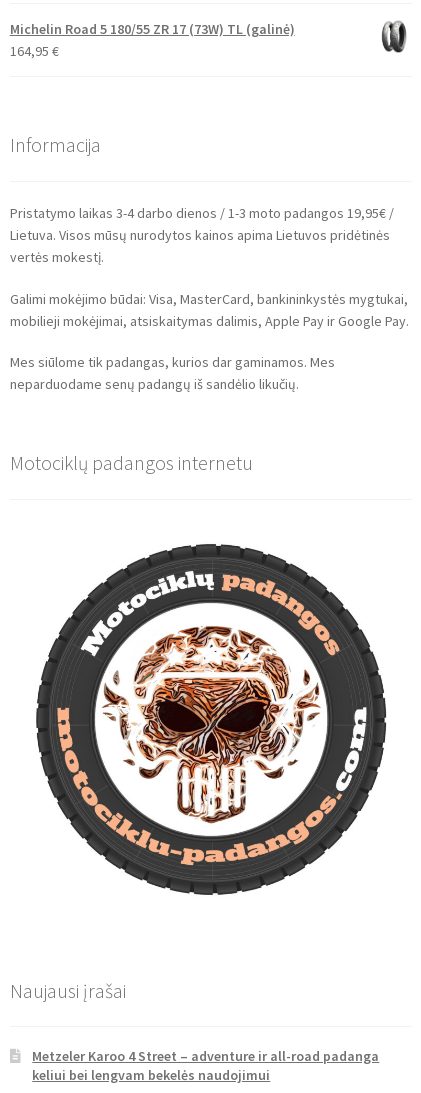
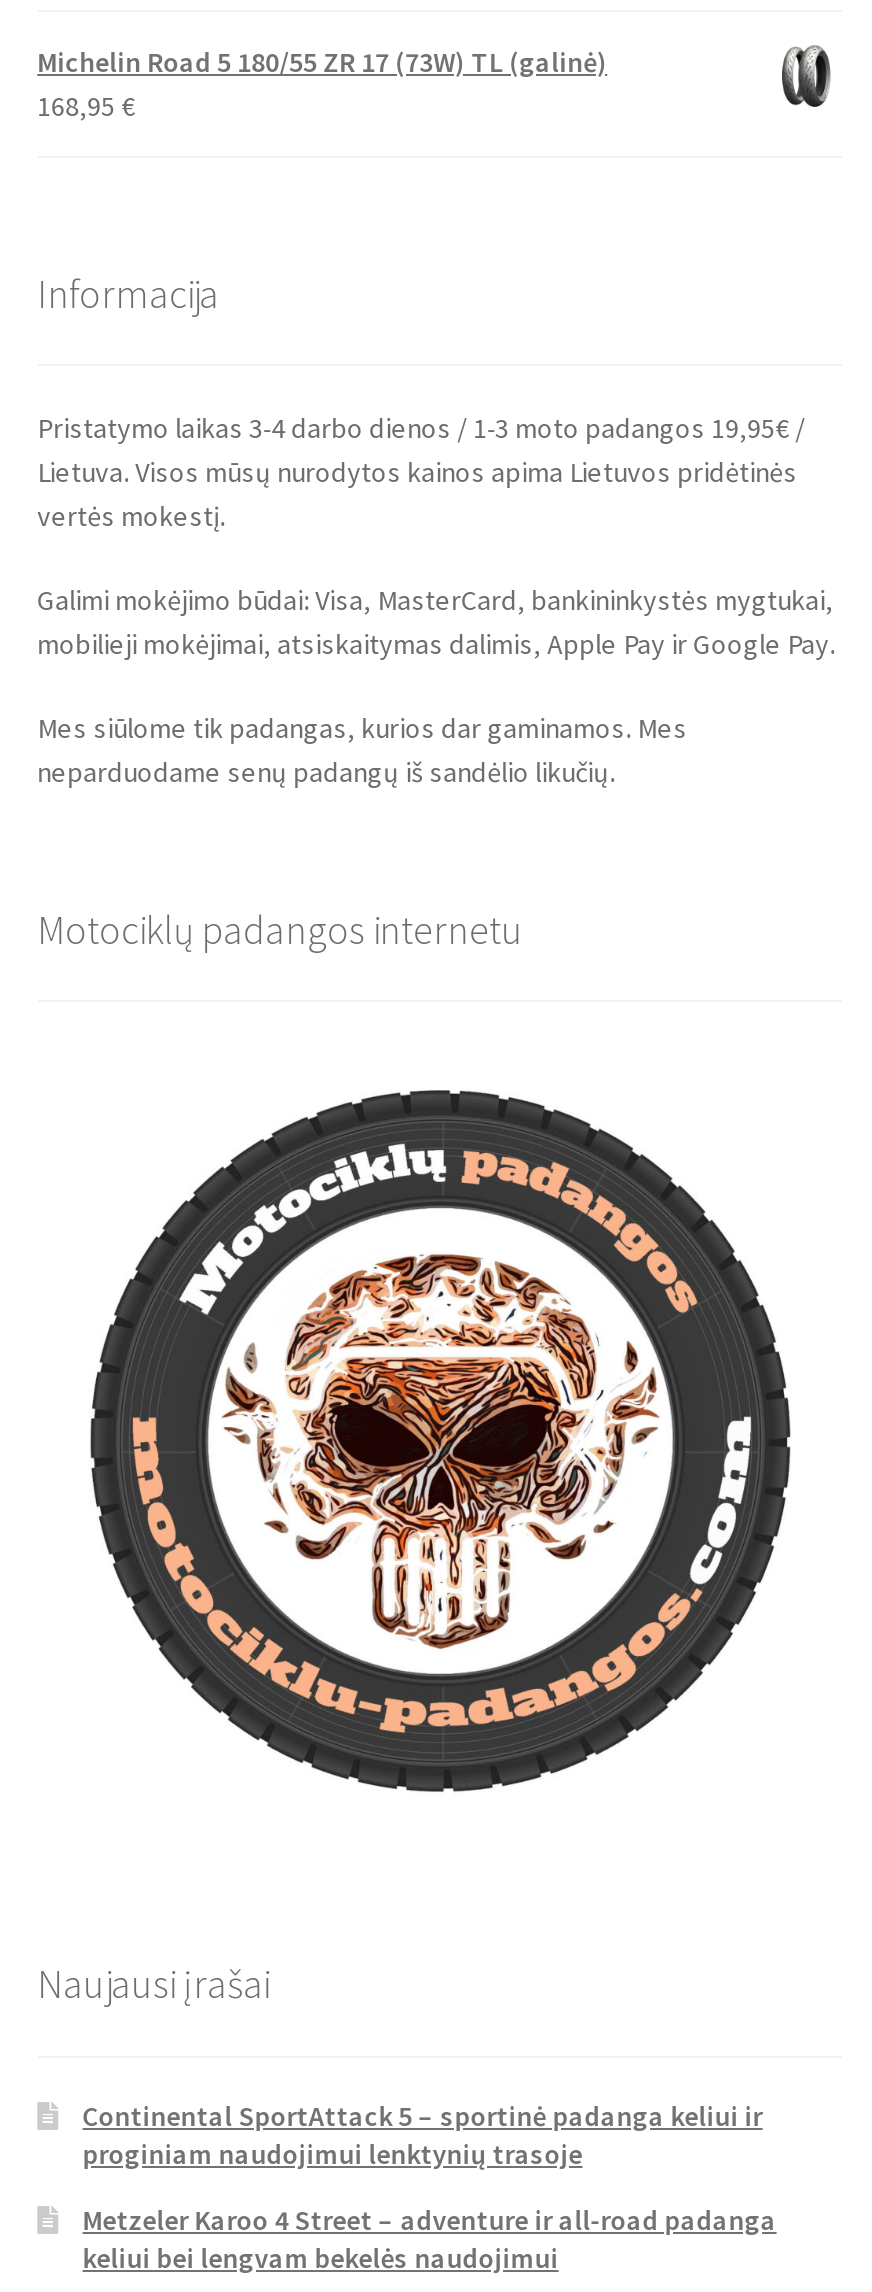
[10,42,59,60] 164,95 € -> [37,88,135,124] 168,95 €
none -> [83,2097,763,2171] Continental SportAttack 5 – sportinė padanga keliui ir | proginiam naudojimui lenktynių trasoje

